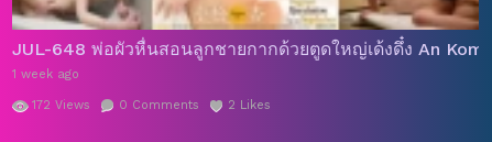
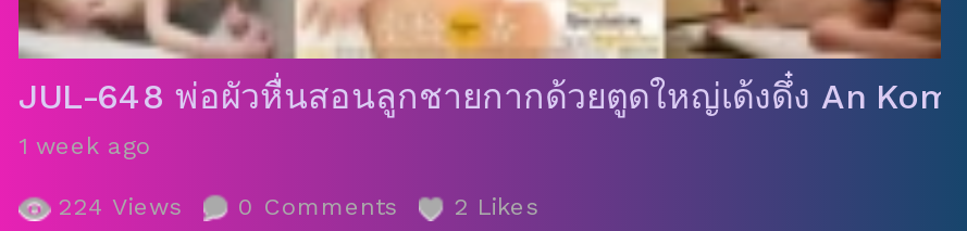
[32,98,271,112] 172 Views 0 Comments 2 Likes -> [58,193,538,221] 224 Views 0 Comments 2 Likes

